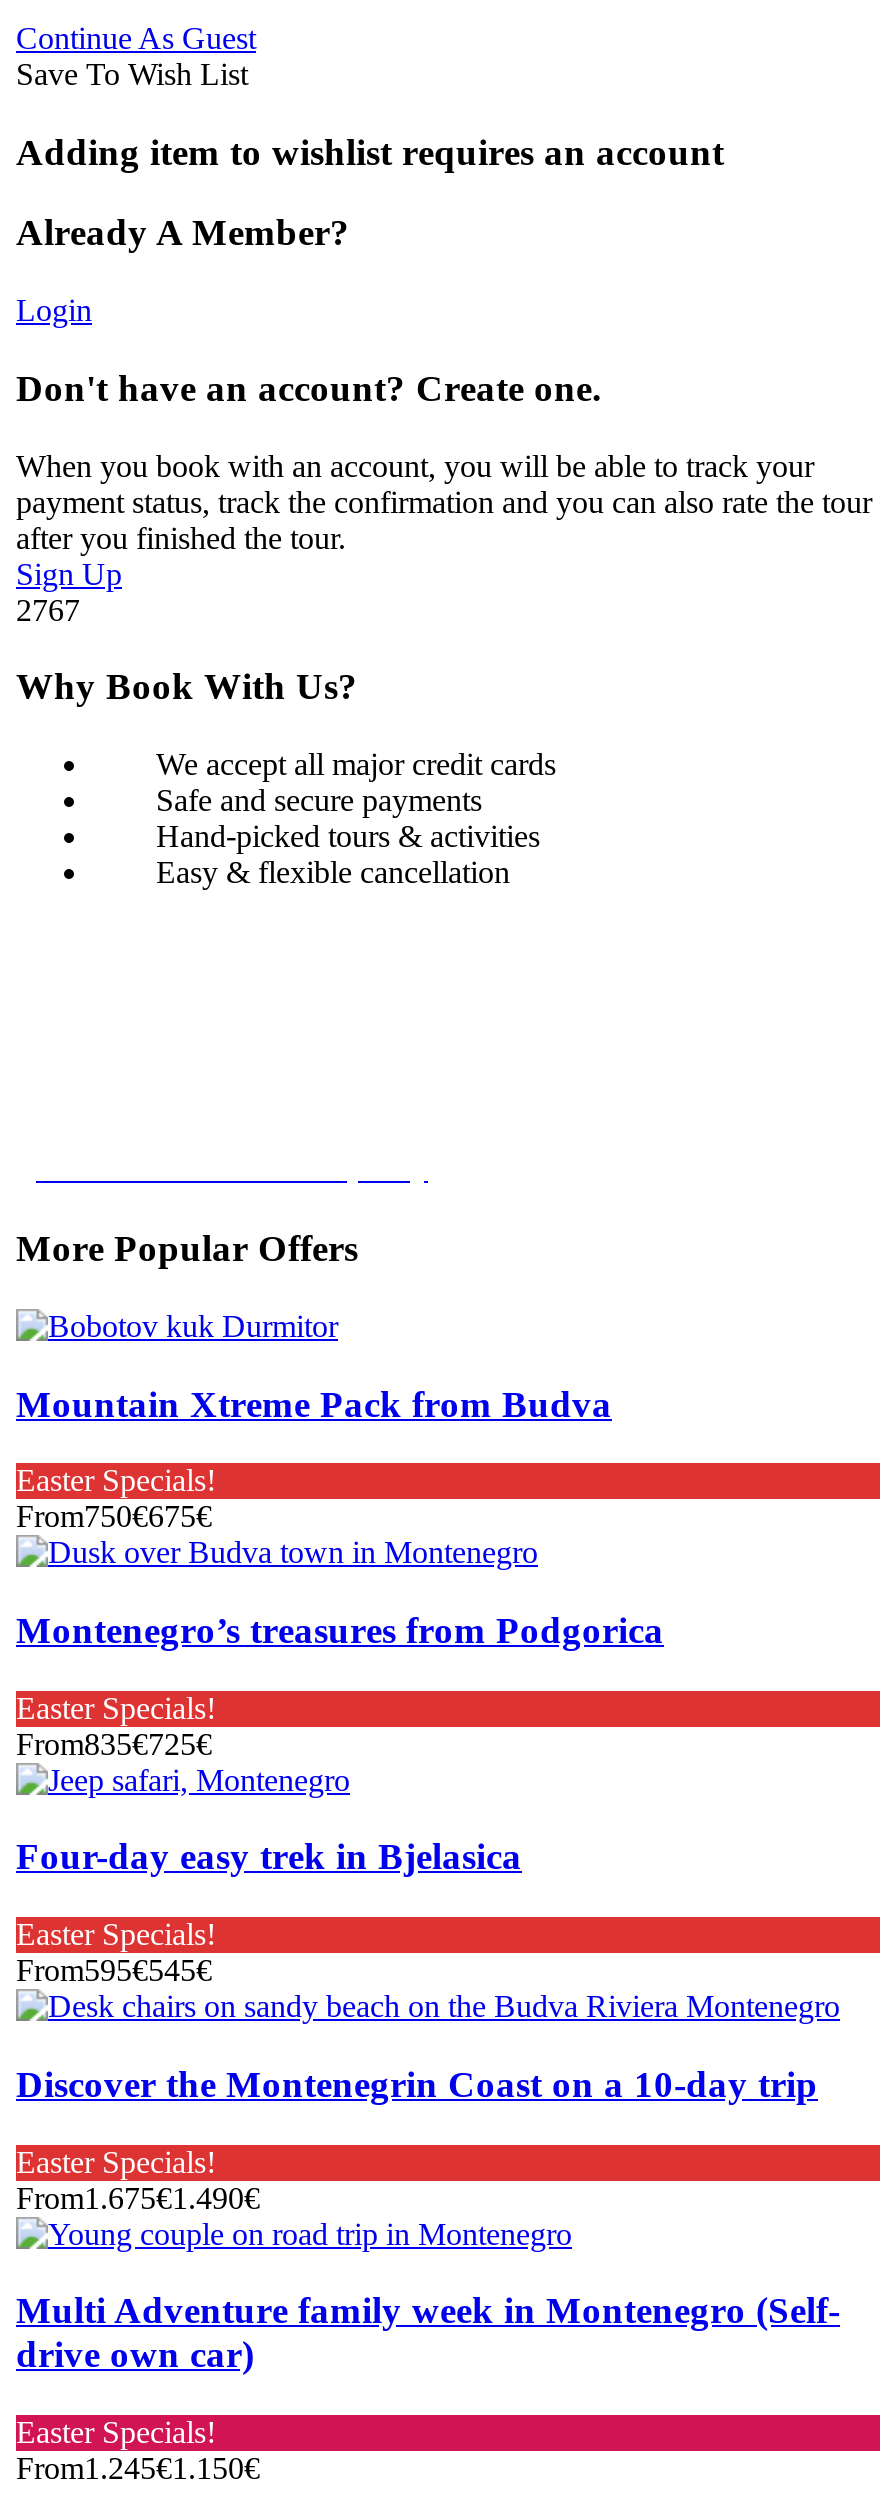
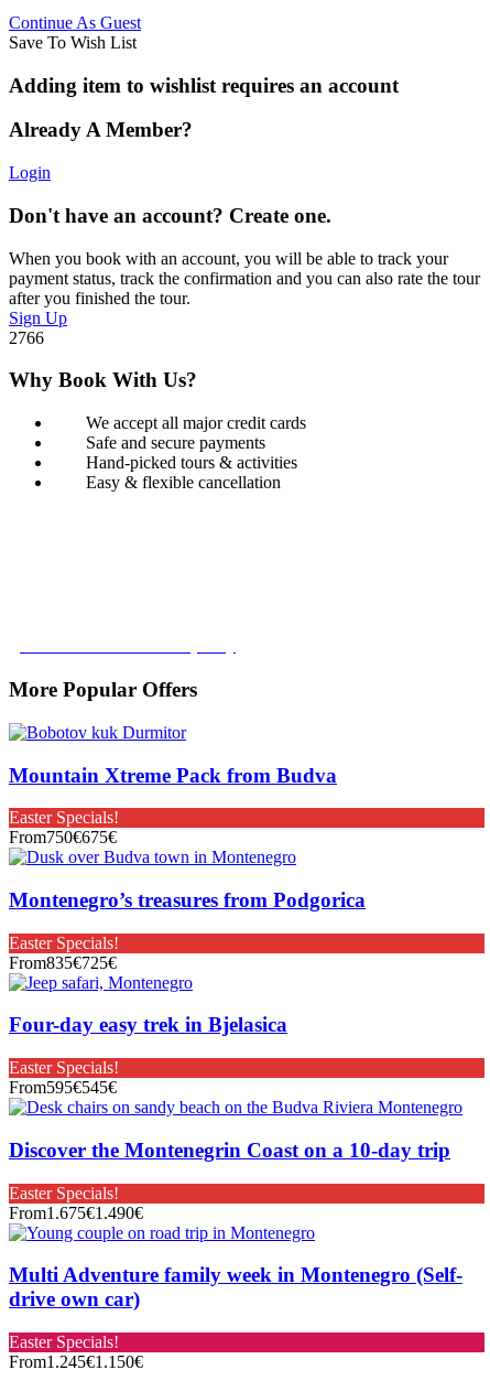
[16,592,80,626] 2767 -> [9,328,44,347] 2766

